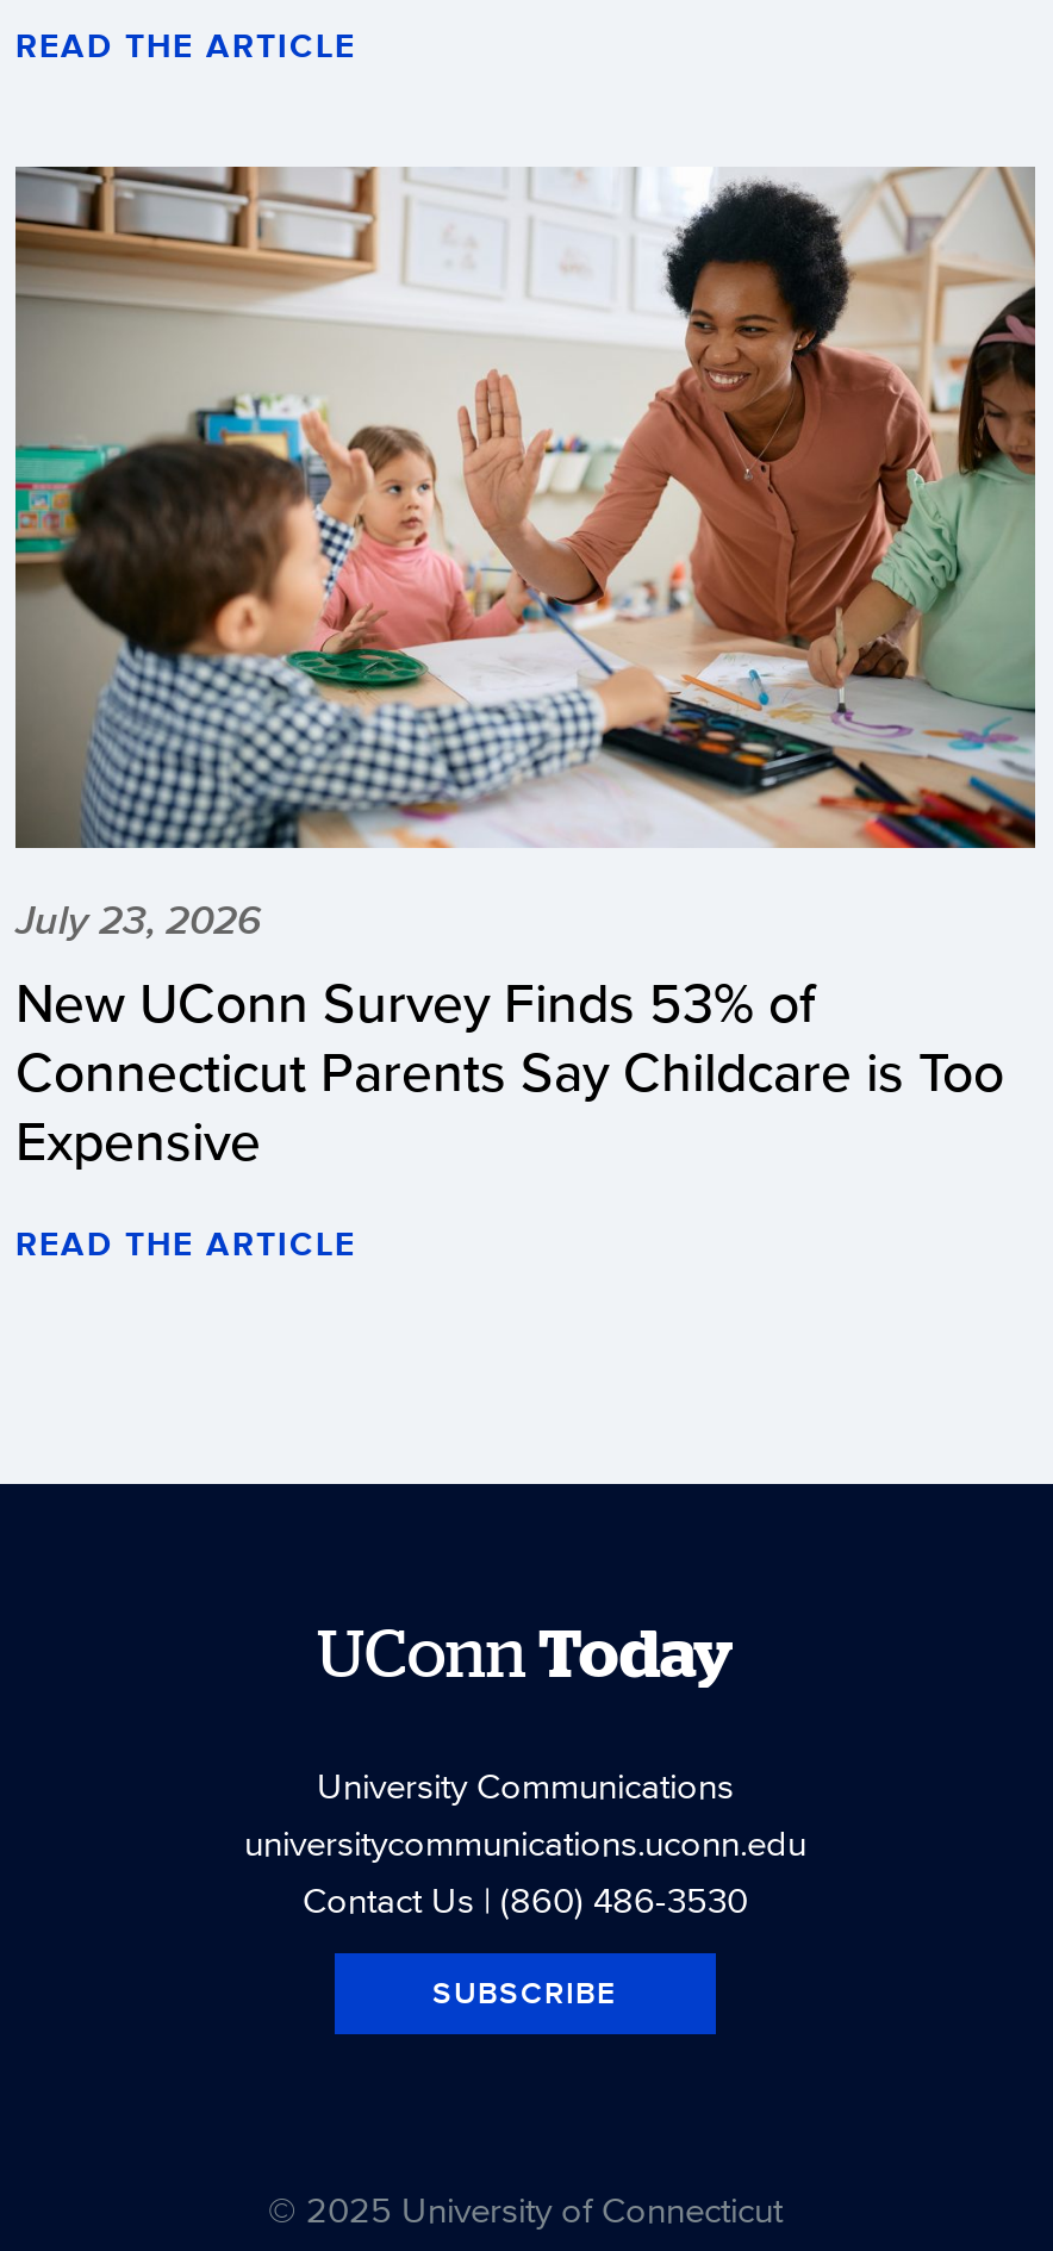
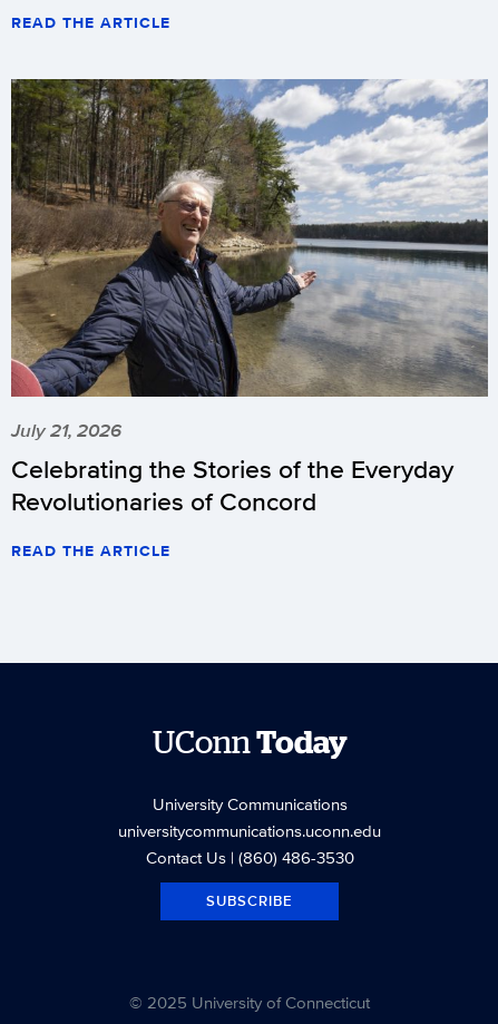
[15,166,1038,1179] [image] | July 23, 2026 | New UConn Survey Finds 53% of | Connecticut Parents Say Childcare is Too | Expensive -> [11,78,488,520] [image] | July 21, 2026 | Celebrating the Stories of the Everyday | Revolutionaries of Concord

